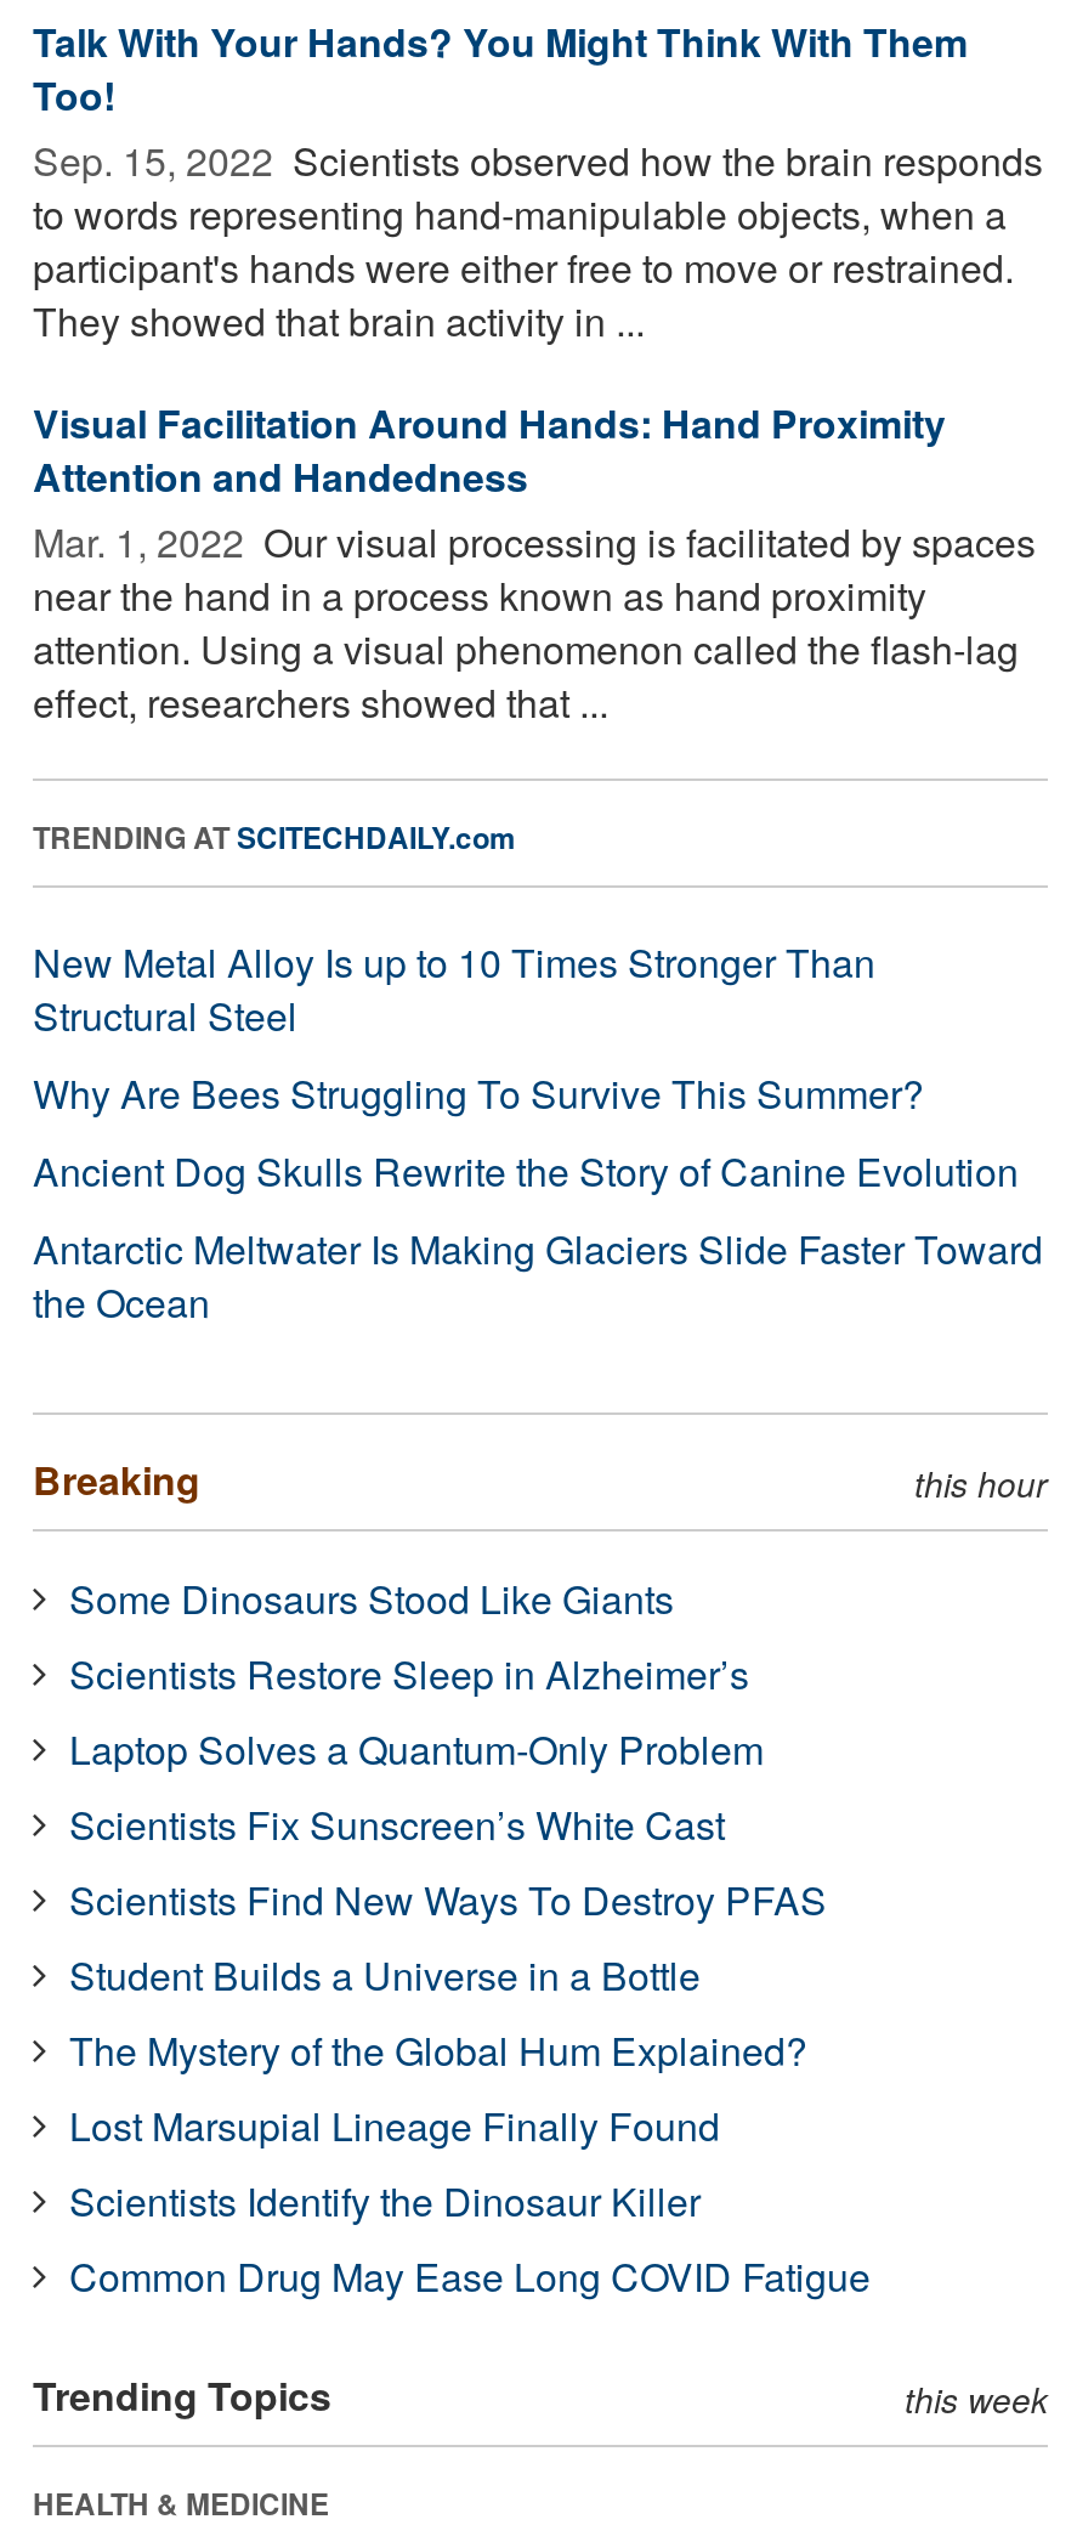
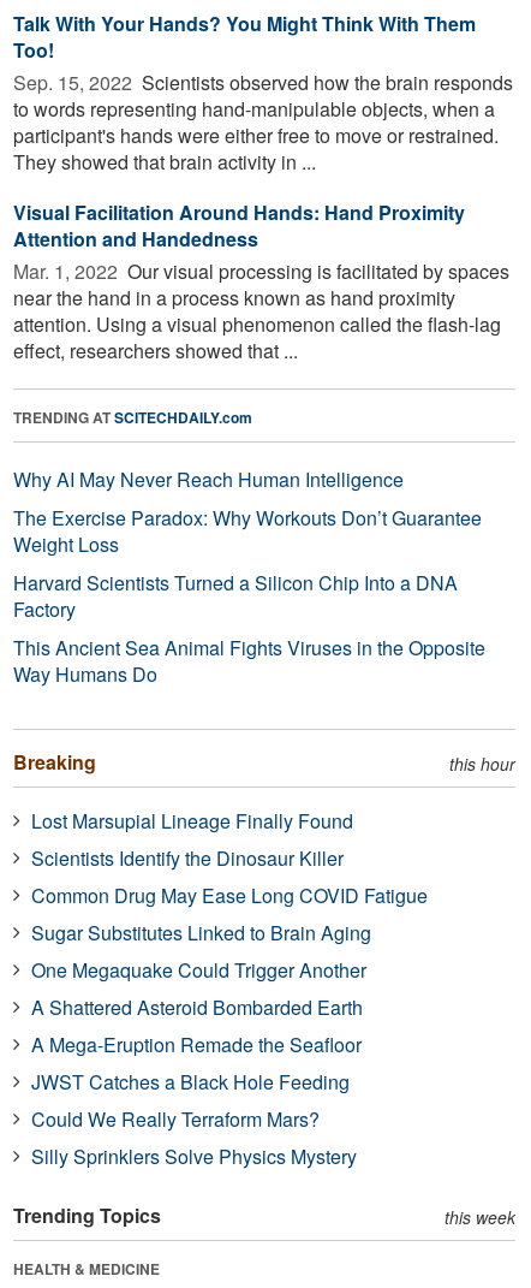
[33,933,1043,1329] New Metal Alloy Is up to 10 Times Stronger Than | Structural Steel | Why Are Bees Struggling To Survive This Summer? | Ancient Dog Skulls Rewrite the Story of Canine Evolution | Antarctic Meltwater Is Making Glaciers Slide Faster Toward | the Ocean -> [13,465,485,688] Why AI May Never Reach Human Intelligence | The Exercise Paradox: Why Workouts Don’t Guarantee | Weight Loss | Harvard Scientists Turned a Silicon Chip Into a DNA | Factory | This Ancient Sea Animal Fights Viruses in the Opposite | Way Humans Do
[69,1570,827,2078] Some Dinosaurs Stood Like Giants | Scientists Restore Sleep in Alzheimer’s | Laptop Solves a Quantum-Only Problem | Scientists Fix Sunscreen’s White Cast | Scientists Find New Ways To Destroy PFAS | Student Builds a Universe in a Bottle | The Mystery of the Global Hum Explained? -> none
moved [69,2097,871,2303] -> [31,807,428,909]: Lost Marsupial Lineage Finally Found | Scientists Identify the Dinosaur Killer | Common Drug May Ease Long COVID Fatigue
none -> [31,919,371,1170] Sugar Substitutes Linked to Brain Aging | One Megaquake Could Trigger Another | A Shattered Asteroid Bombarded Earth | A Mega-Eruption Remade the Seafloor | JWST Catches a Black Hole Feeding | Could We Really Terraform Mars? | Silly Sprinklers Solve Physics Mystery

